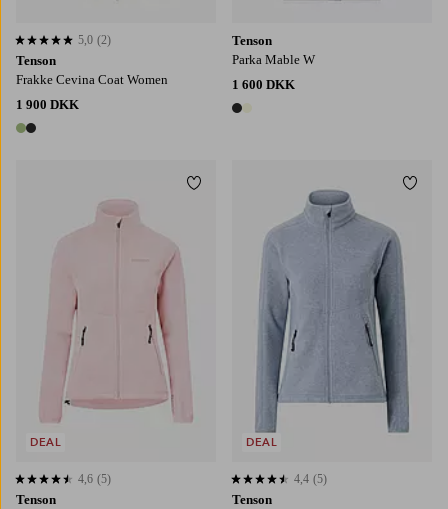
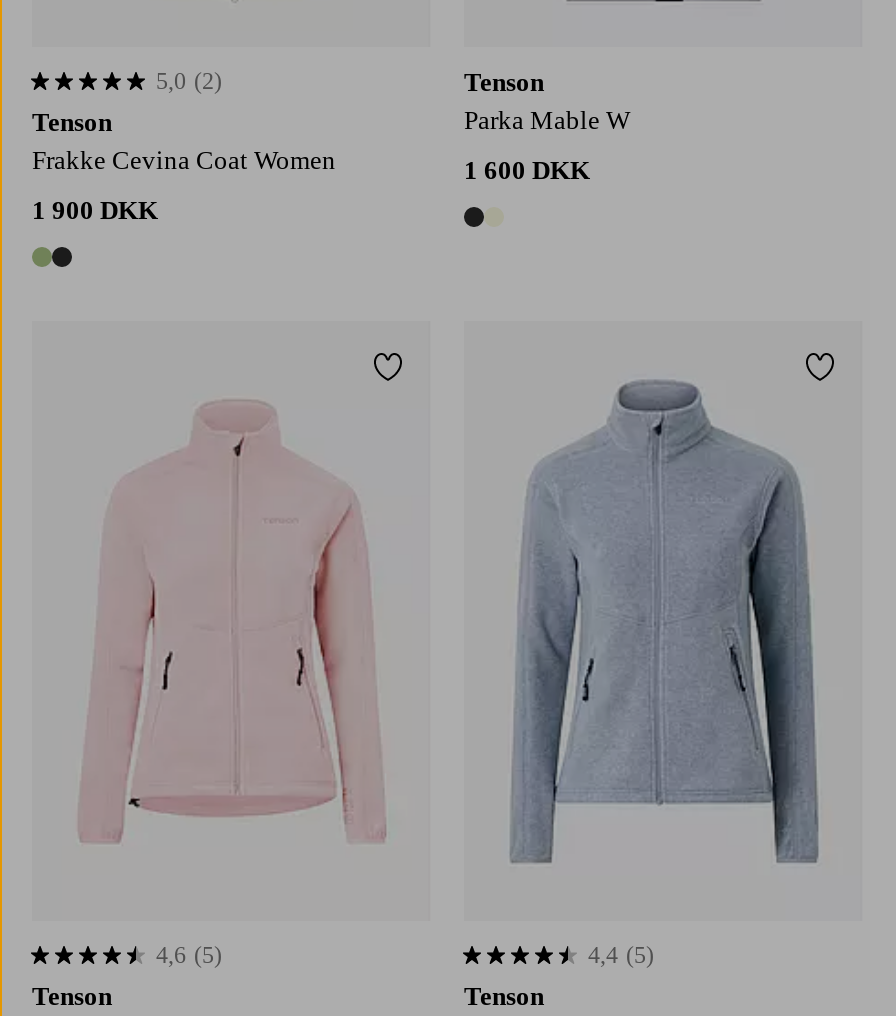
[30,435,61,449] DEAL -> none
[246,435,277,449] DEAL -> none

